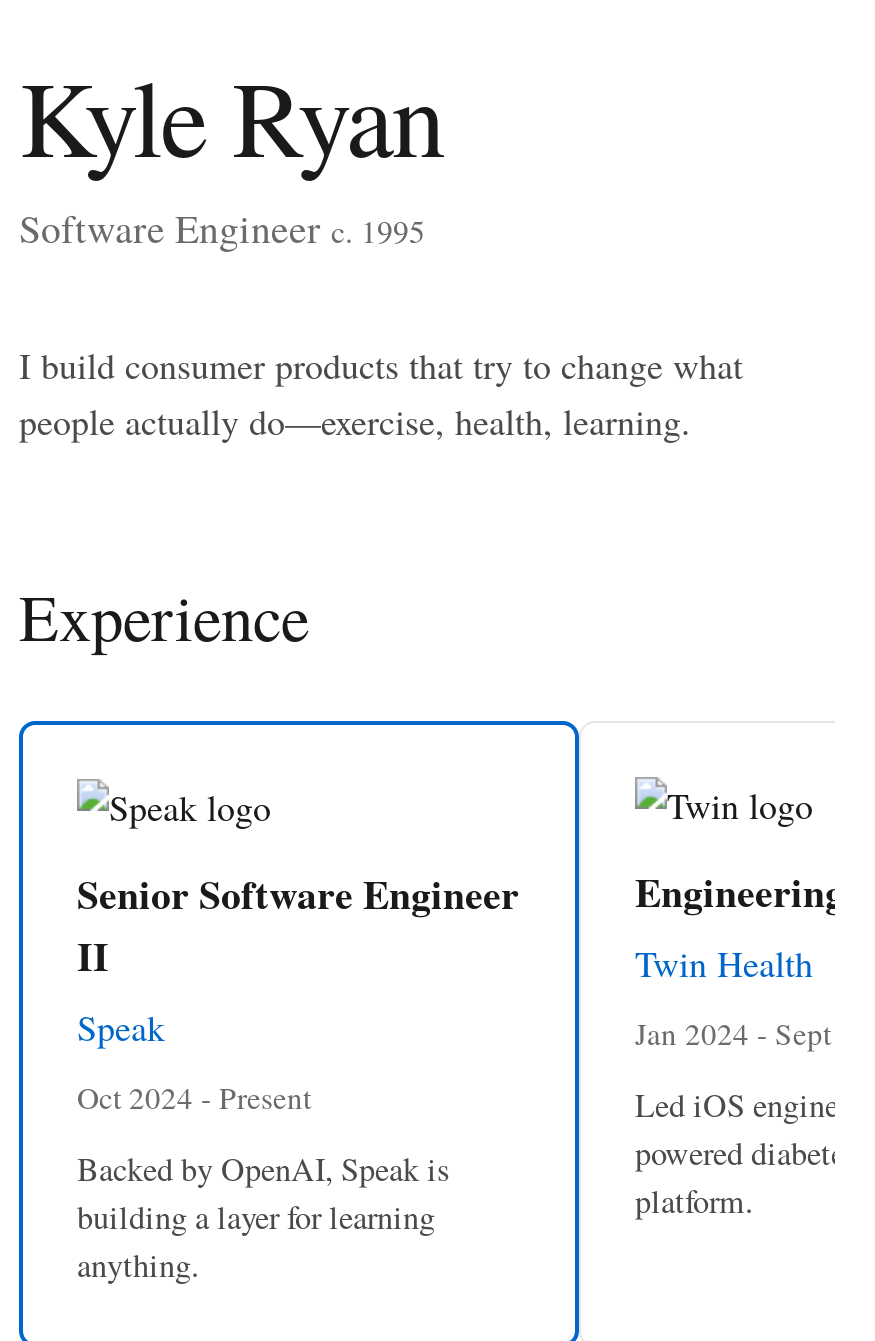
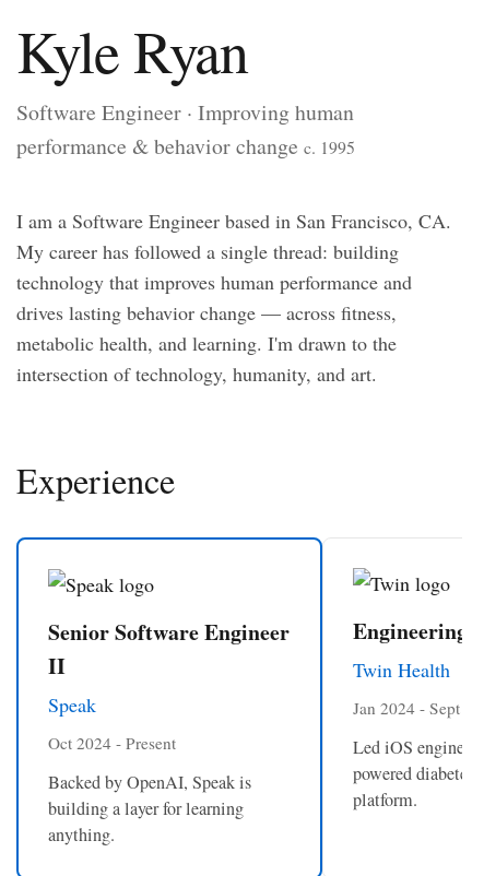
[19,201,425,255] Software Engineer c. 1995 -> [16,97,355,160] Software Engineer · Improving human | performance & behavior change c. 1995
[19,342,743,446] I build consumer products that try to change what | people actually do—exercise, health, learning. -> [16,208,451,387] I am a Software Engineer based in San Francisco, CA. | My career has followed a single thread: building | technology that improves human performance and | drives lasting behavior change — across fitness, | metabolic health, and learning. I'm drawn to the | intersection of technology, humanity, and art.

